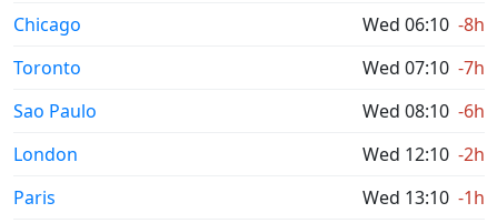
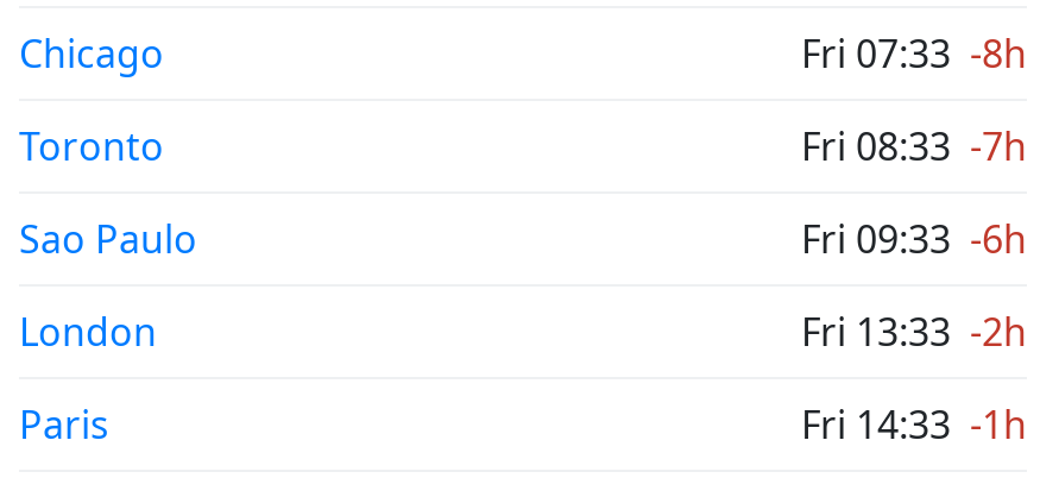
[362,12,485,36] Wed 06:10 -8h -> [801,27,1027,79] Fri 07:33 -8h
[362,55,485,80] Wed 07:10 -7h -> [801,120,1027,172] Fri 08:33 -7h
[362,99,485,123] Wed 08:10 -6h -> [801,212,1027,265] Fri 09:33 -6h
[362,142,485,166] Wed 12:10 -2h -> [801,305,1027,357] Fri 13:33 -2h
[362,185,485,209] Wed 13:10 -1h -> [801,398,1027,450] Fri 14:33 -1h

